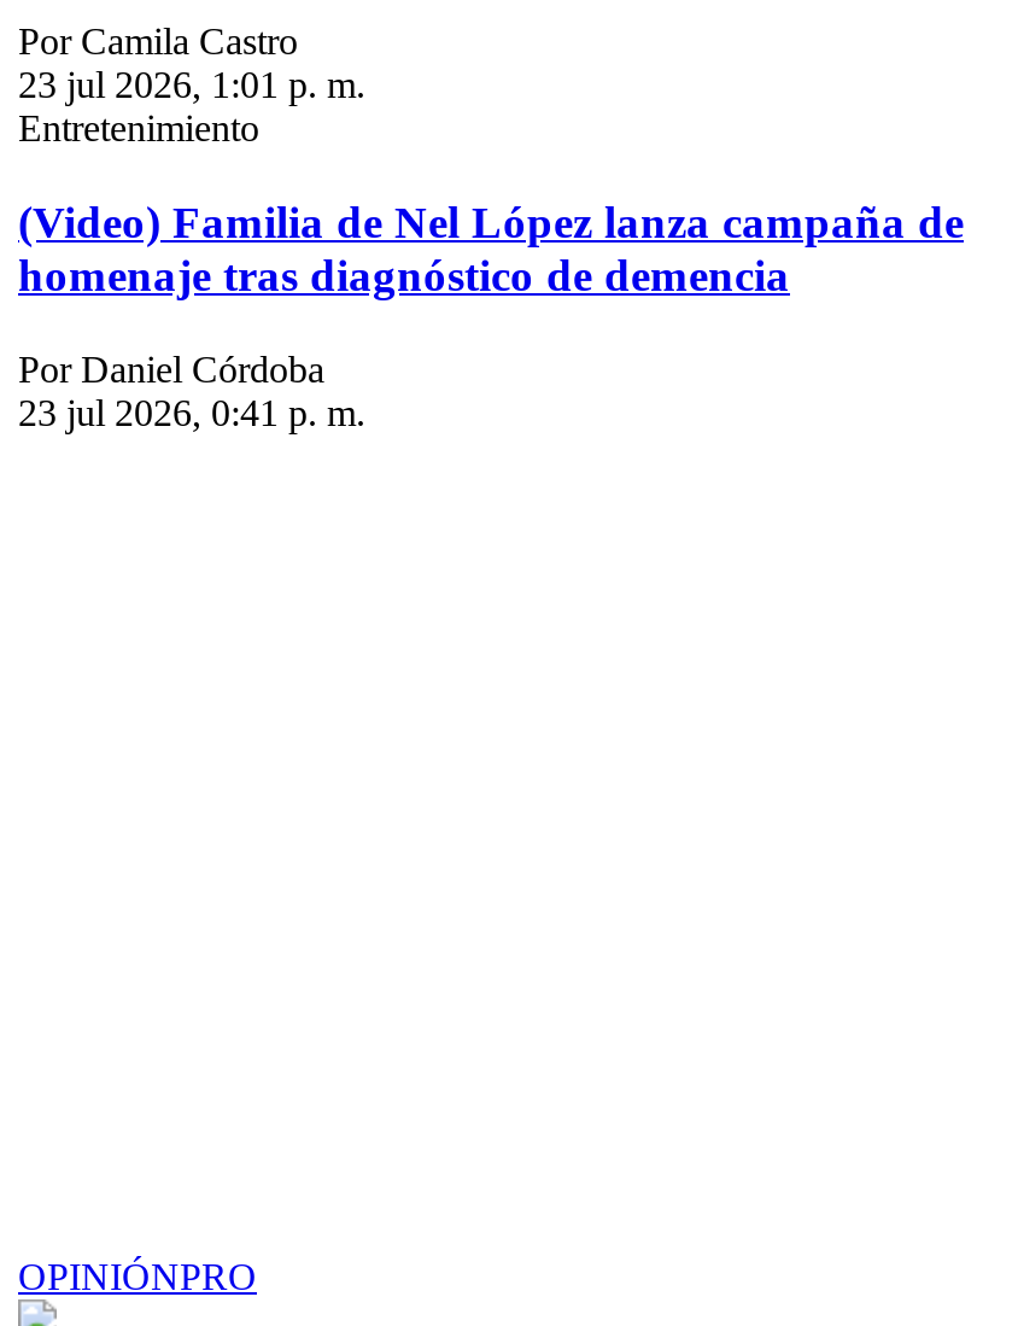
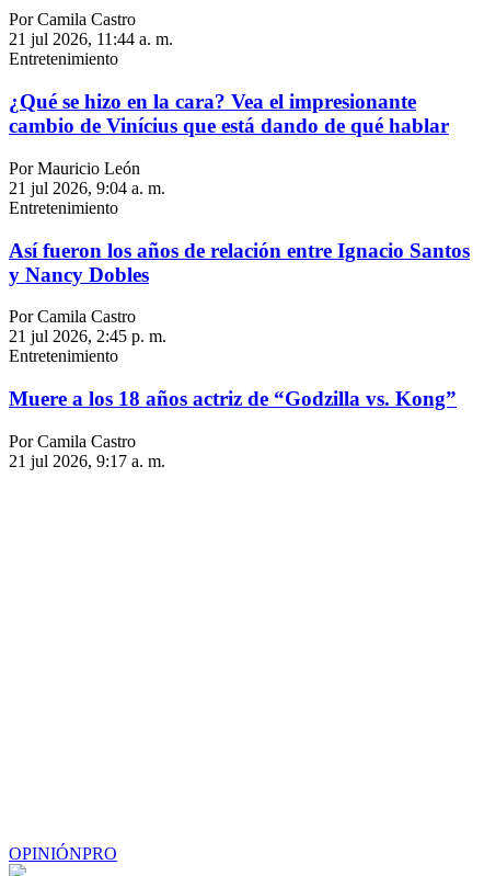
[18,65,365,106] 23 jul 2026, 1:01 p. m. -> [9,30,173,49] 21 jul 2026, 11:44 a. m.
[18,197,964,433] (Video) Familia de Nel López lanza campaña de | homenaje tras diagnóstico de demencia | Por Daniel Córdoba | 23 jul 2026, 0:41 p. m. -> [9,90,470,470] ¿Qué se hizo en la cara? Vea el impresionante | cambio de Vinícius que está dando de qué hablar | Por Mauricio León | 21 jul 2026, 9:04 a. m. | Entretenimiento | Así fueron los años de relación entre Ignacio Santos | y Nancy Dobles | Por Camila Castro | 21 jul 2026, 2:45 p. m. | Entretenimiento | Muere a los 18 años actriz de “Godzilla vs. Kong” | Por Camila Castro | 21 jul 2026, 9:17 a. m.

